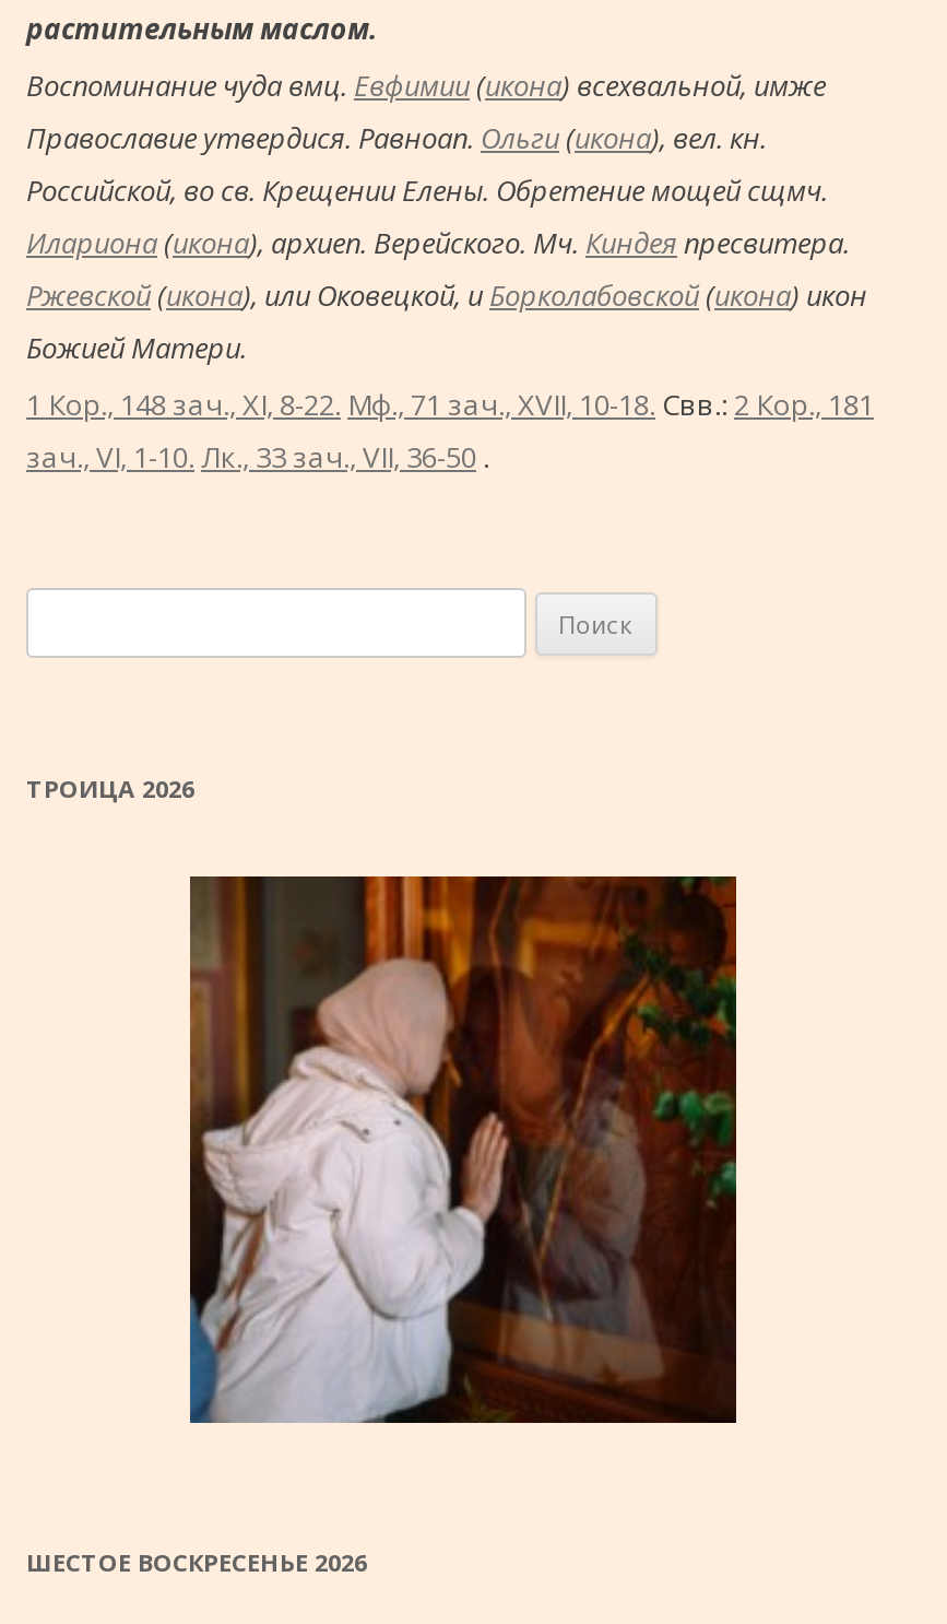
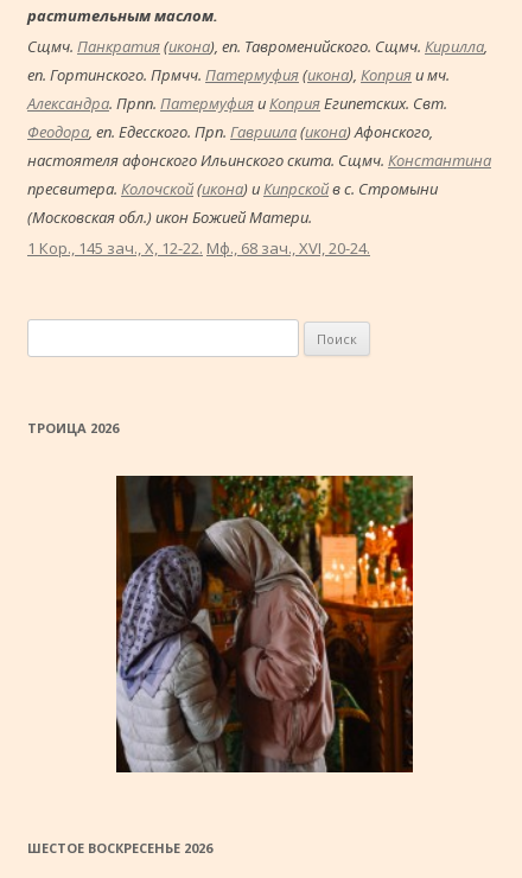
[26,65,874,476] Воспоминание чуда вмц. Евфимии (икона) всехвальной, имже | Православие утвердися. Равноап. Ольги (икона), вел. кн. | Российской, во св. Крещении Елены. Обретение мощей сщмч. | Илариона (икона), архиеп. Верейского. Мч. Киндея пресвитера. | Ржевской (икона), или Оковецкой, и Борколабовской (икона) икон | Божией Матери. | 1 Кор., 148 зач., XI, 8-22. Мф., 71 зач., XVII, 10-18. Свв.: 2 Кор., 181 | зач., VI, 1-10. Лк., 33 зач., VII, 36-50 . -> [27,35,491,258] Сщмч. Панкратия (икона), еп. Тавроменийского. Сщмч. Кирилла, | еп. Гортинского. Прмчч. Патермуфия (икона), Коприя и мч. | Александра. Прпп. Патермуфия и Коприя Египетских. Свт. | Феодора, еп. Едесского. Прп. Гавриила(икона) Афонского, | настоятеля афонского Ильинского скита. Сщмч. Константина | пресвитера. Колочской(икона) и Кипрской в с. Стромыни | (Московская обл.) икон Божией Матери. | 1 Кор., 145 зач., X, 12-22. Мф., 68 зач., XVI, 20-24.
[188,874,738,1423] [image] -> [115,475,414,774] [image]

